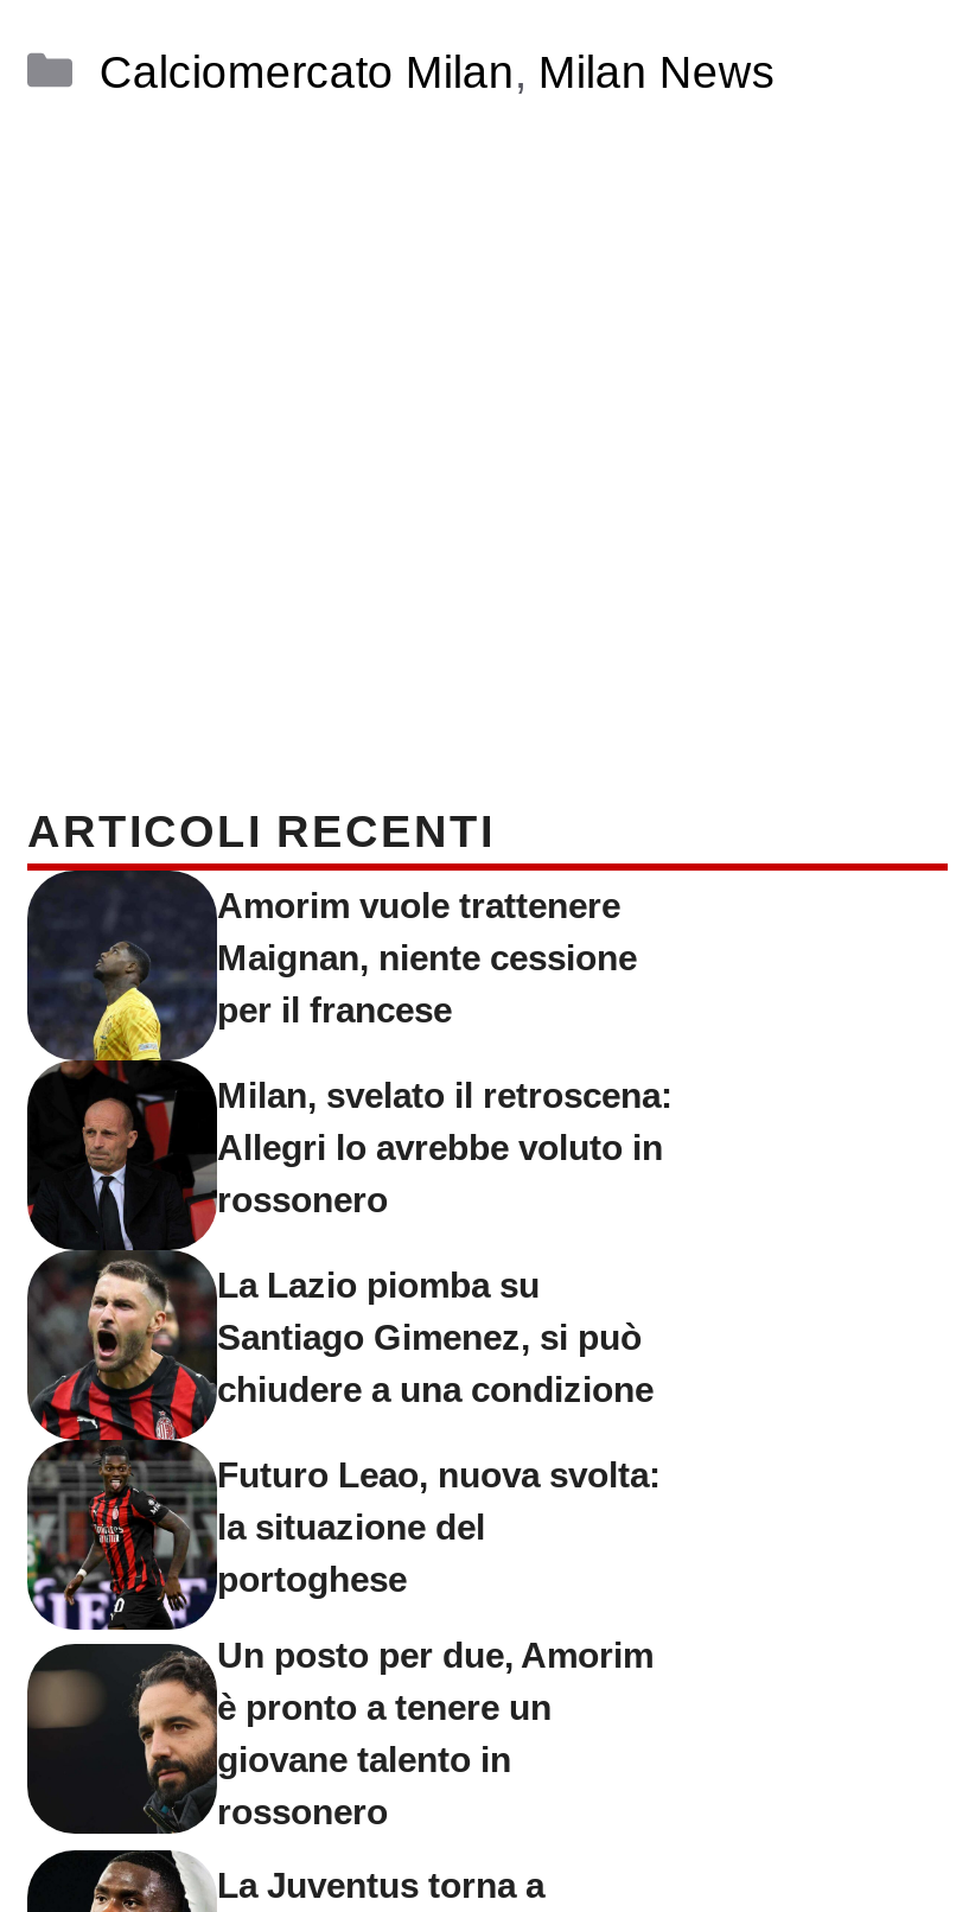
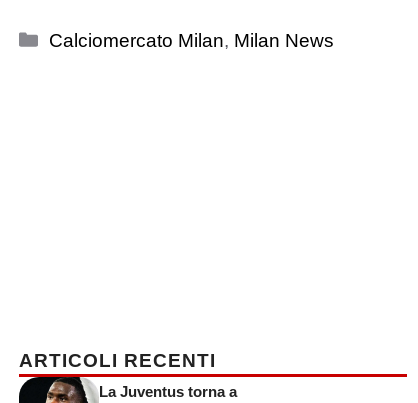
[25,868,673,1853] [image] | Amorim vuole trattenere | Maignan, niente cessione | per il francese | Milan, svelato il retroscena: | Allegri lo avrebbe voluto in | rossonero | La Lazio piomba su | Santiago Gimenez, si può | chiudere a una condizione | Futuro Leao, nuova svolta: | la situazione del | portoghese | Un posto per due, Amorim | è pronto a tenere un | giovane talento in | rossonero -> none

